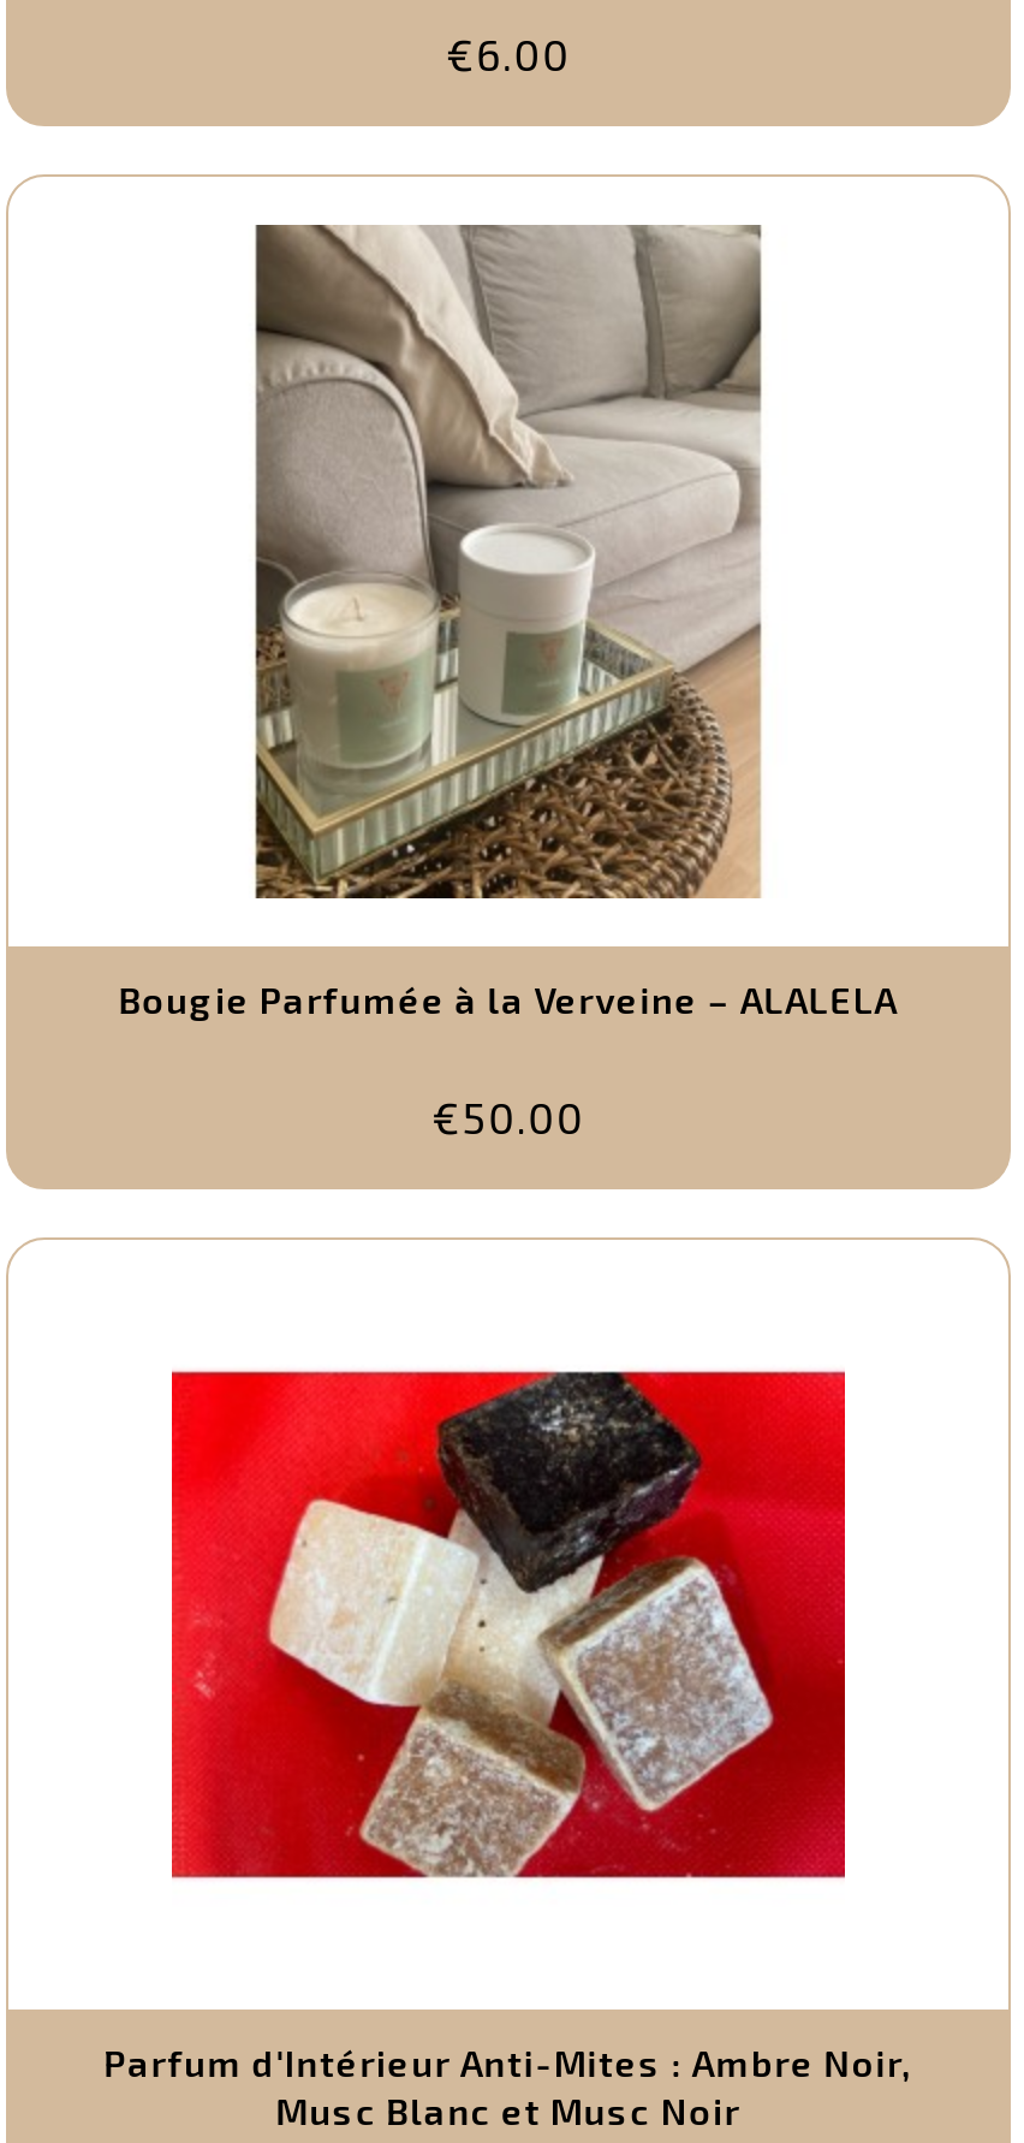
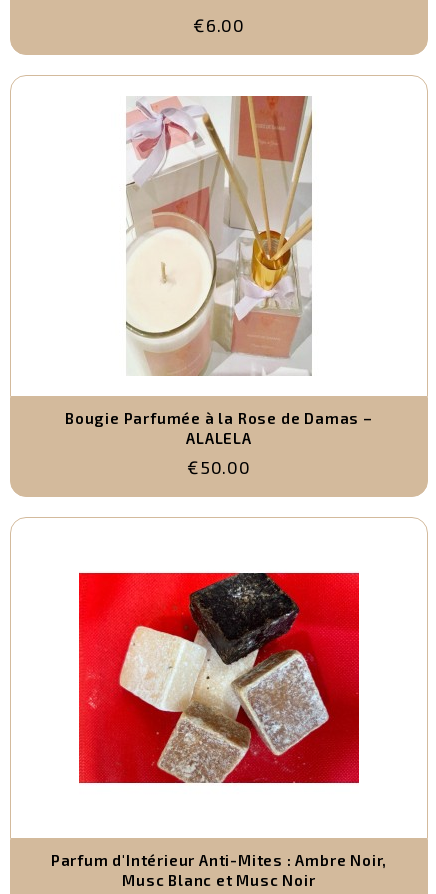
[119,222,898,1021] [image] | Bougie Parfumée à la Verveine – ALALELA -> [65,96,373,447] [image] | Bougie Parfumée à la Rose de Damas – | ALALELA

